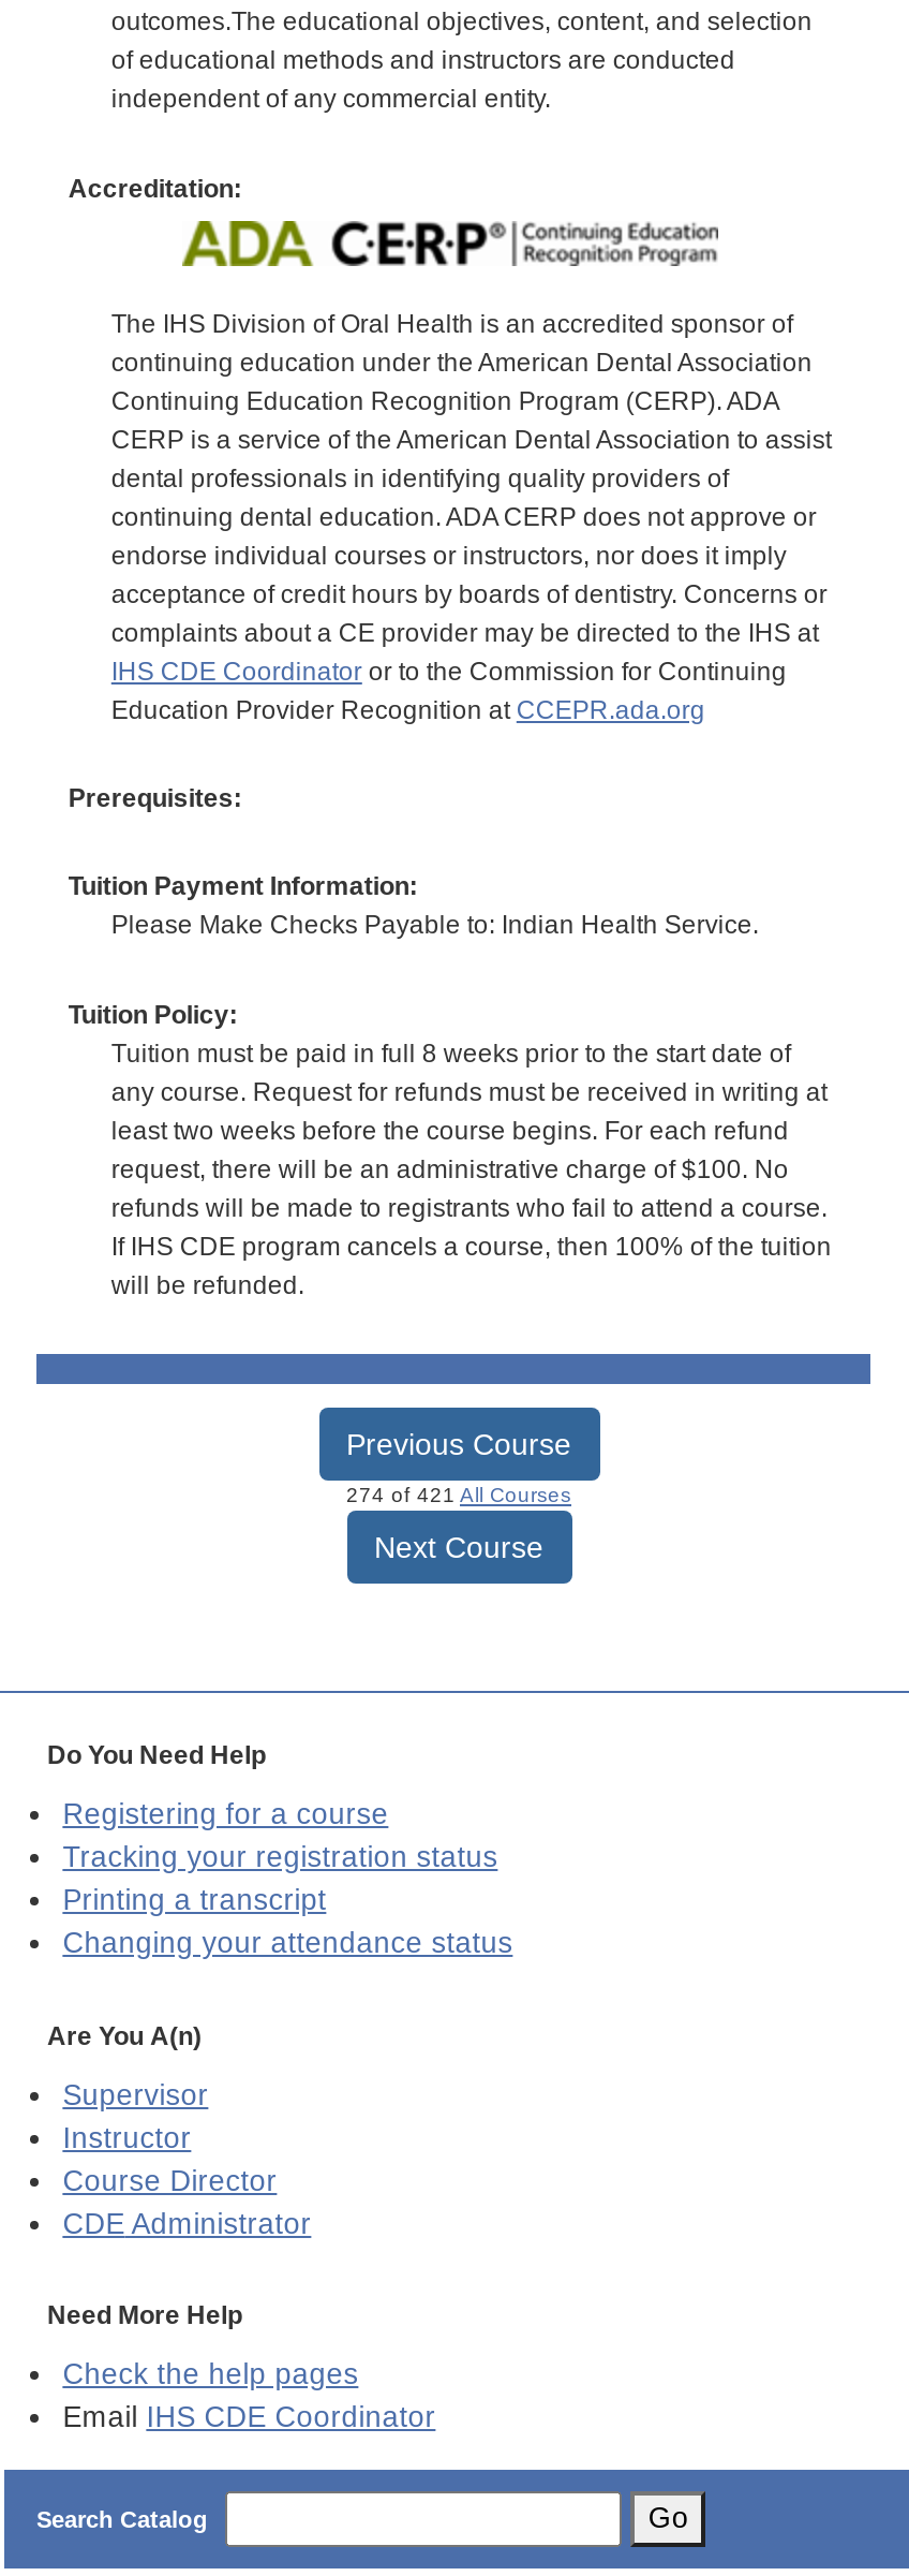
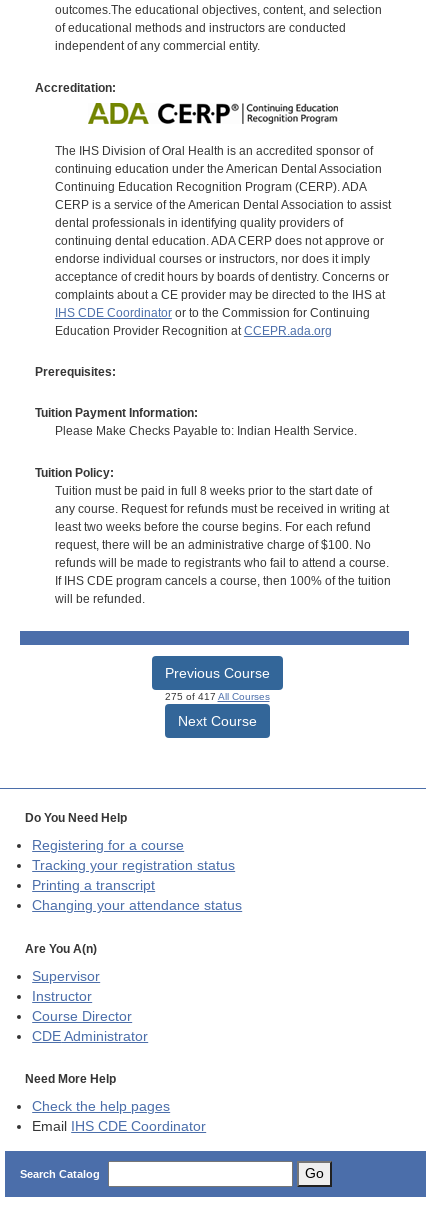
[346,1483,571,1506] 274 of 421All Courses -> [164,691,269,702] 275 of 417All Courses

